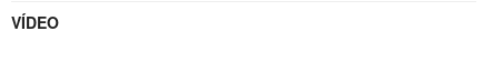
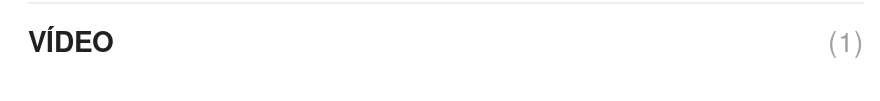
none -> [828,21,864,61] (1)

